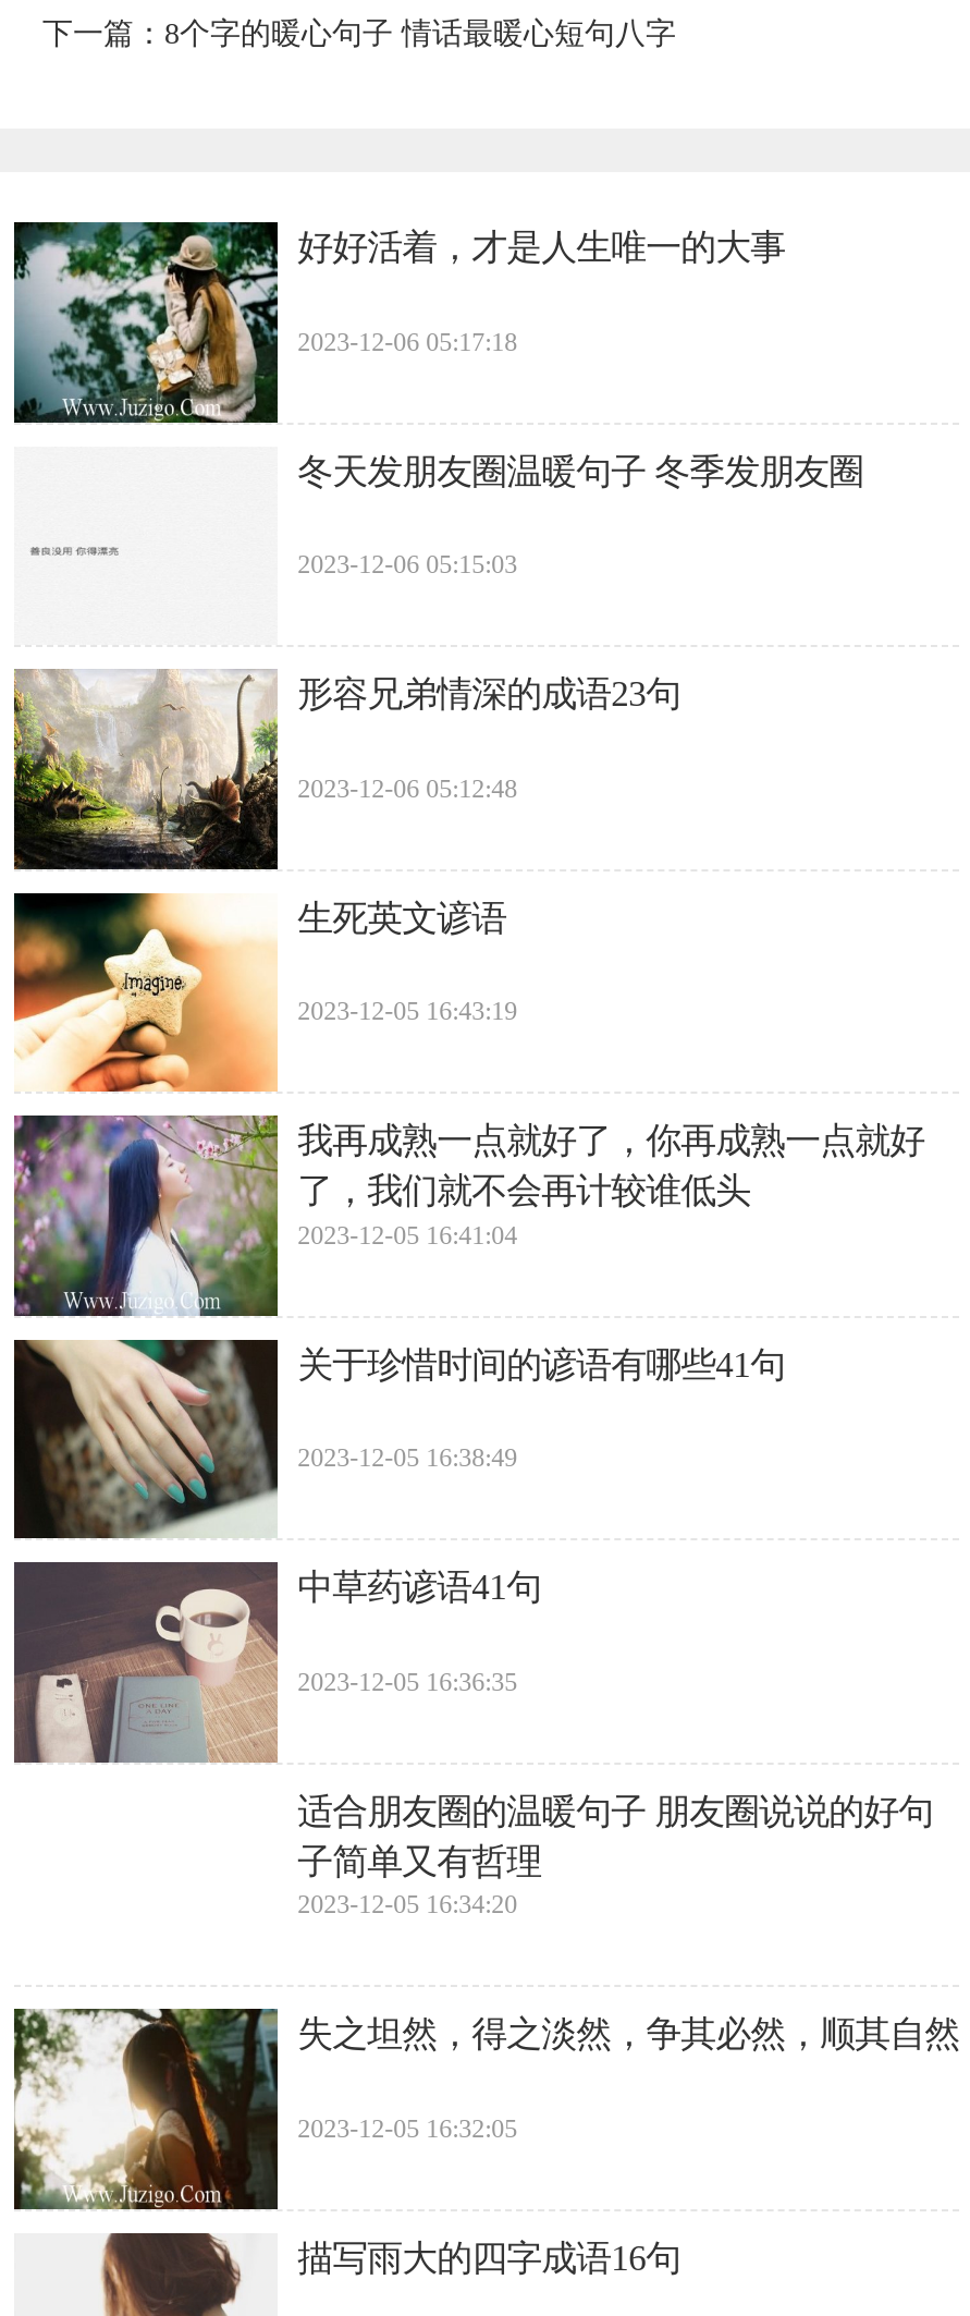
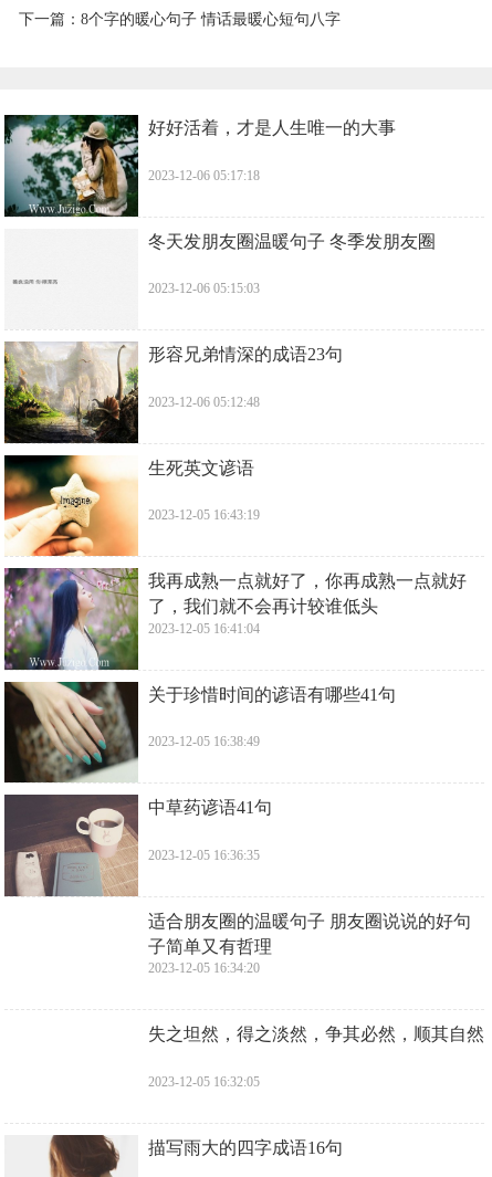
[12,2007,280,2211] [image] -> none

